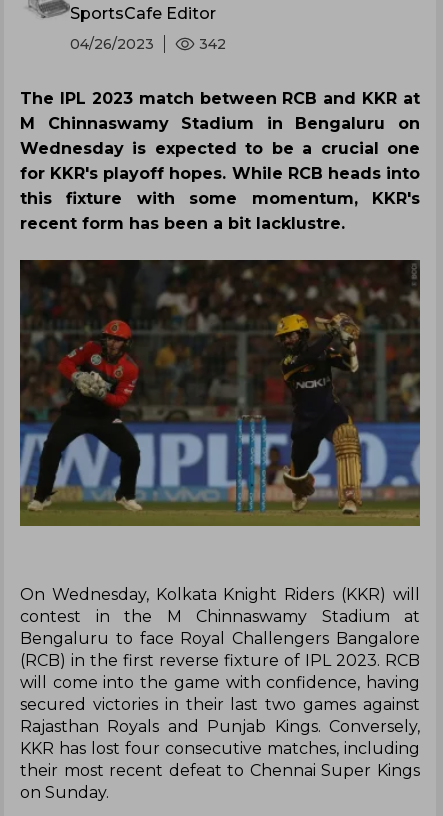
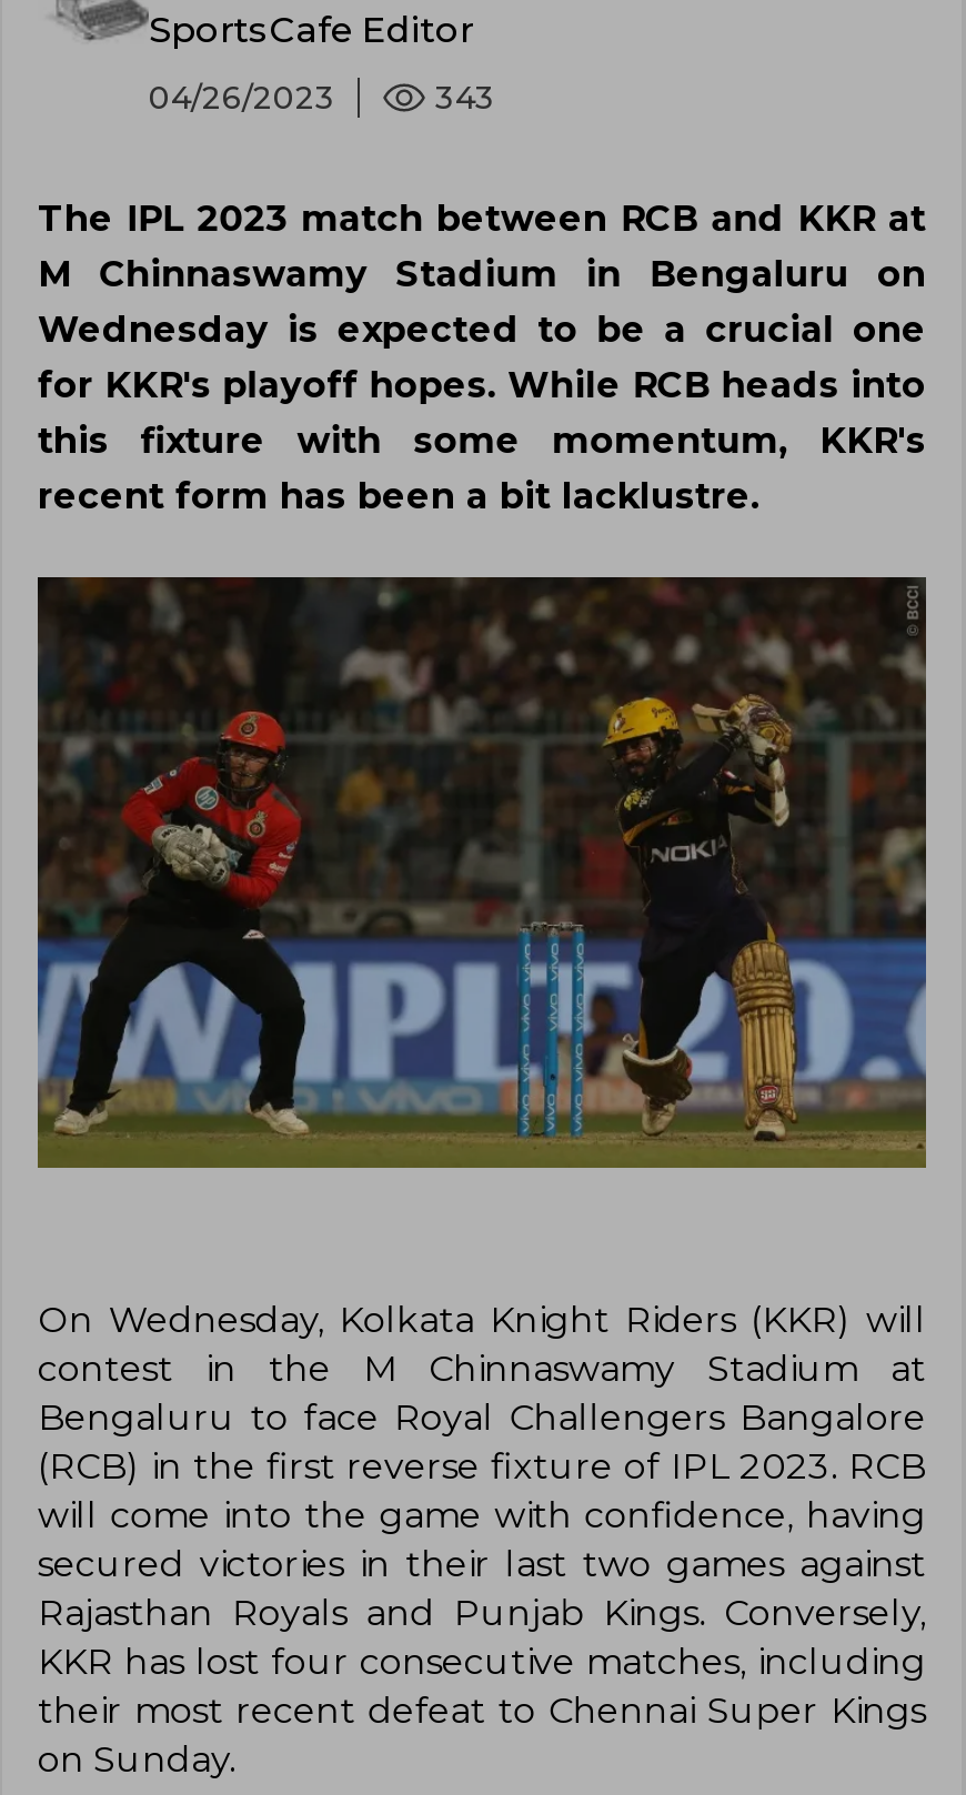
[199,35,226,53] 342 -> [435,78,495,118] 343

